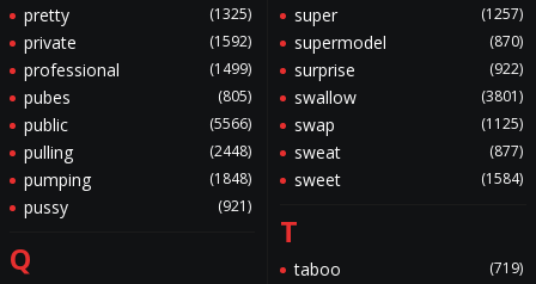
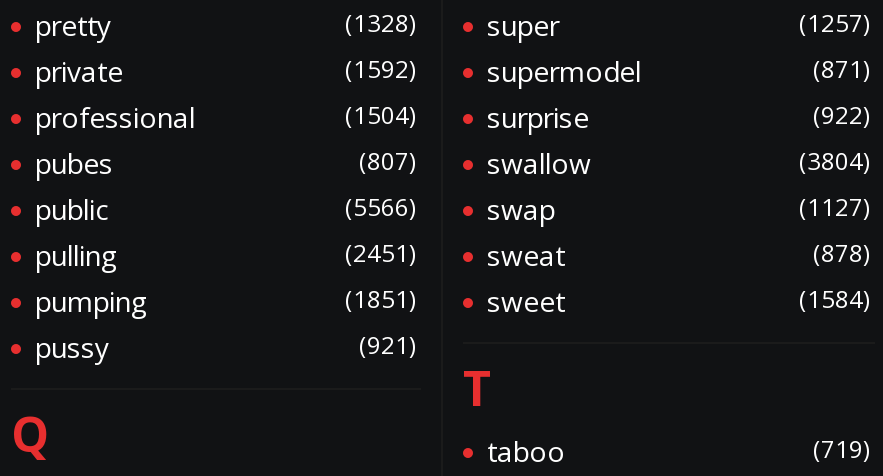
[209,4,251,24] (1325) -> [345,7,415,41] (1328)
[489,32,523,52] (870) -> [813,53,869,87] (871)
[209,59,251,79] (1499) -> [345,99,415,133] (1504)
[218,86,251,107] (805) -> [359,145,415,179] (807)
[481,86,523,107] (3801) -> [799,145,869,179] (3804)
[481,114,523,134] (1125) -> [799,191,869,225] (1127)
[209,141,251,162] (2448) -> [345,237,415,271] (2451)
[489,141,523,162] (877) -> [813,237,869,271] (878)
[209,169,251,189] (1848) -> [345,283,415,317] (1851)

